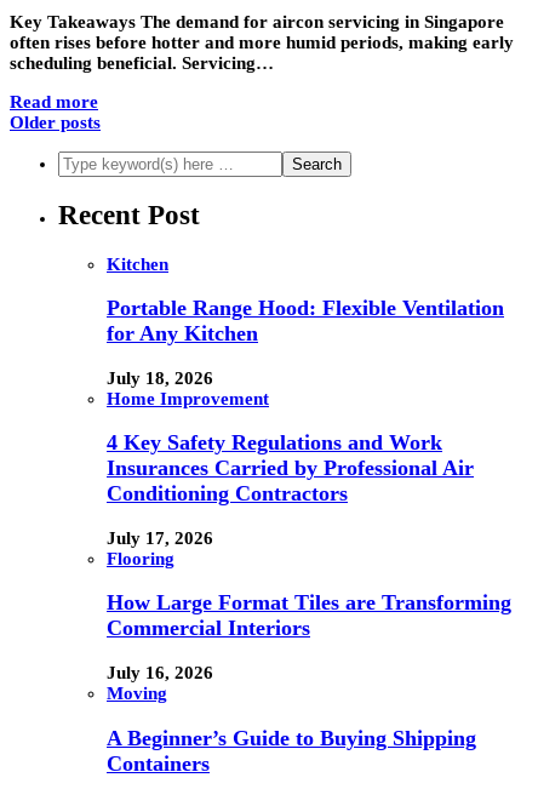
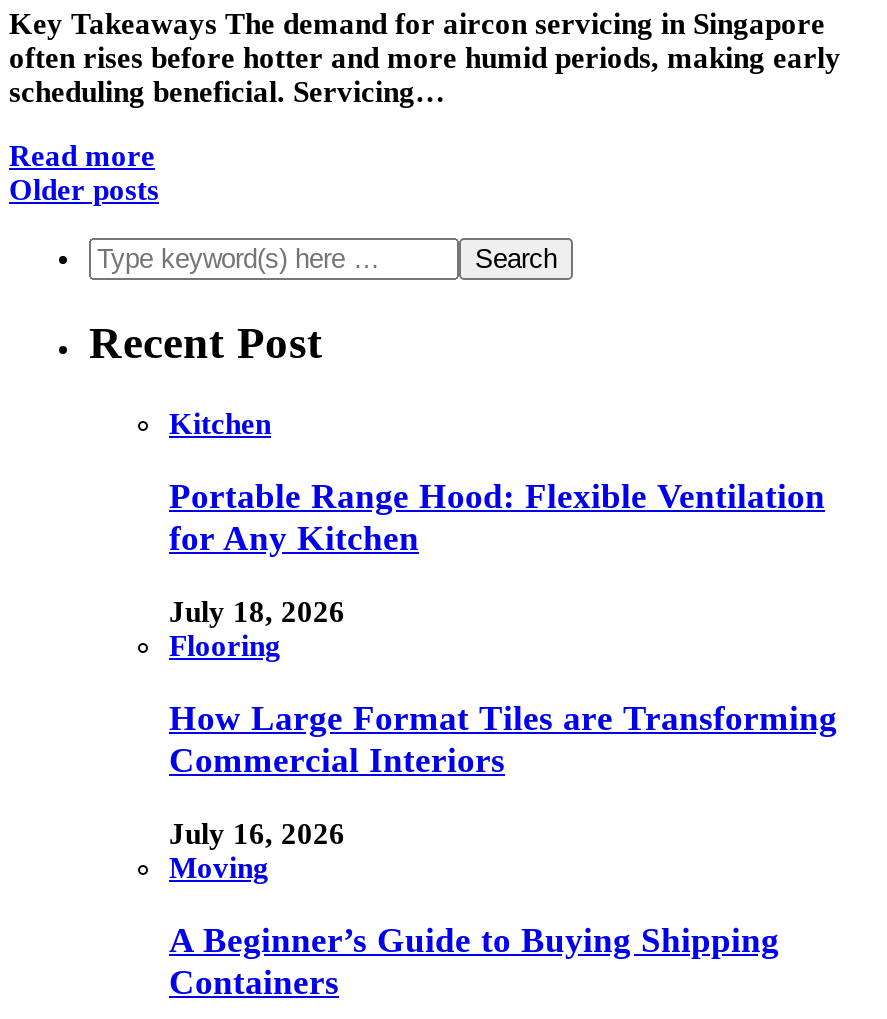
[107,389,474,548] Home Improvement | 4 Key Safety Regulations and Work | Insurances Carried by Professional Air | Conditioning Contractors | July 17, 2026 -> none

